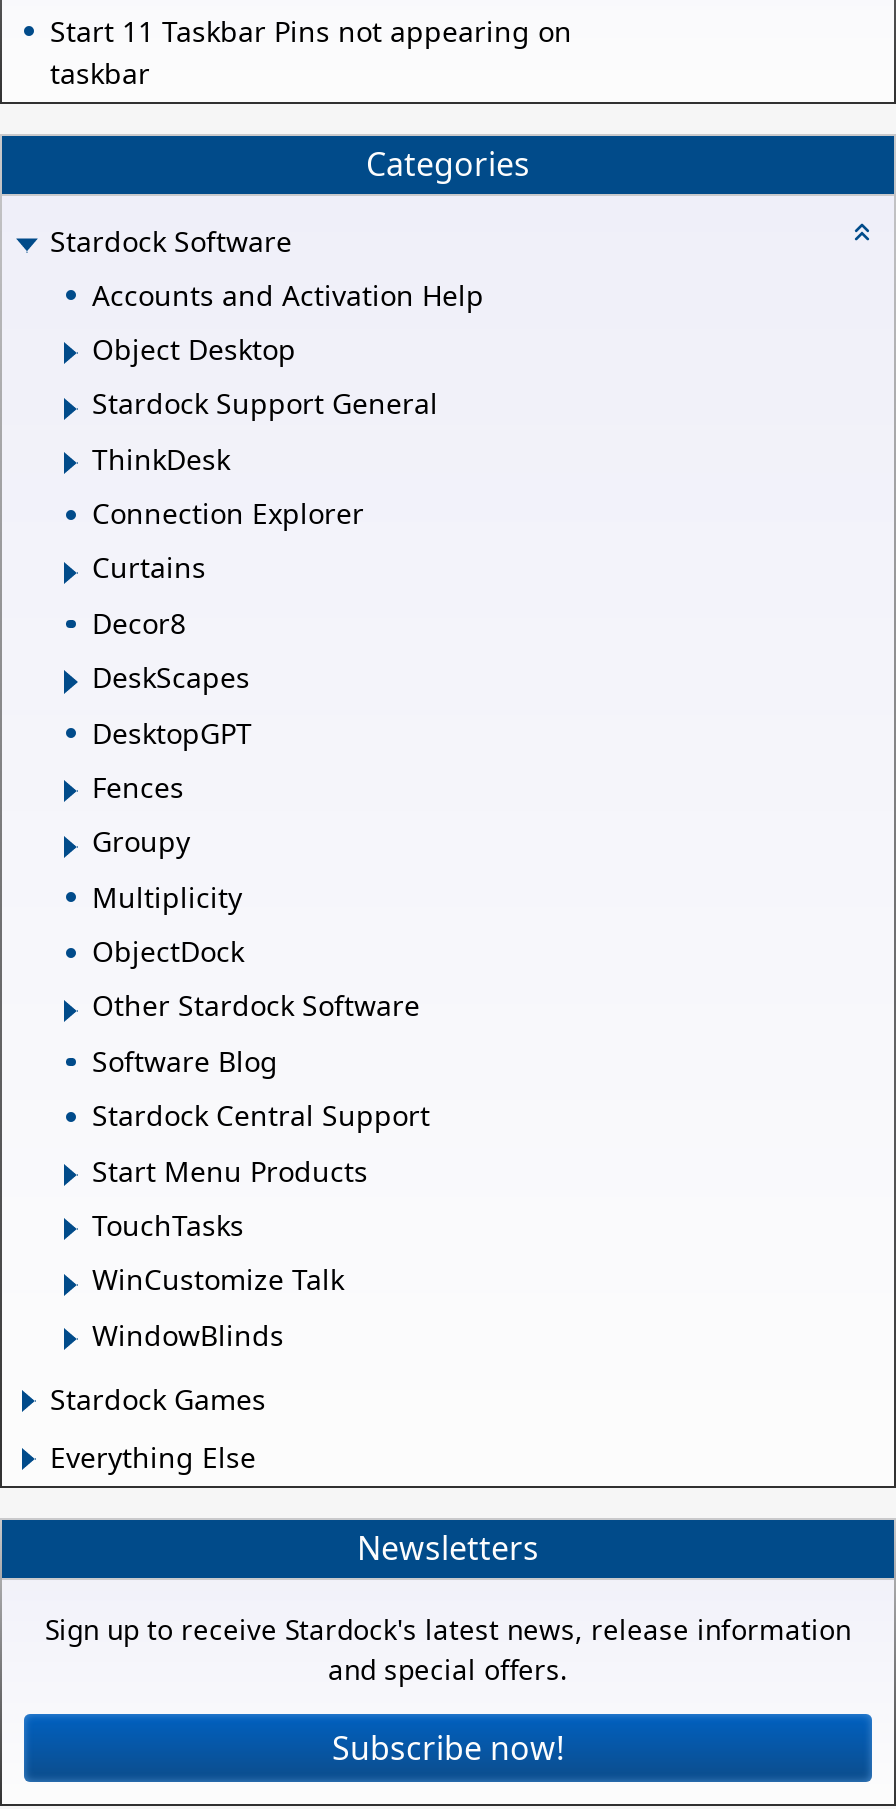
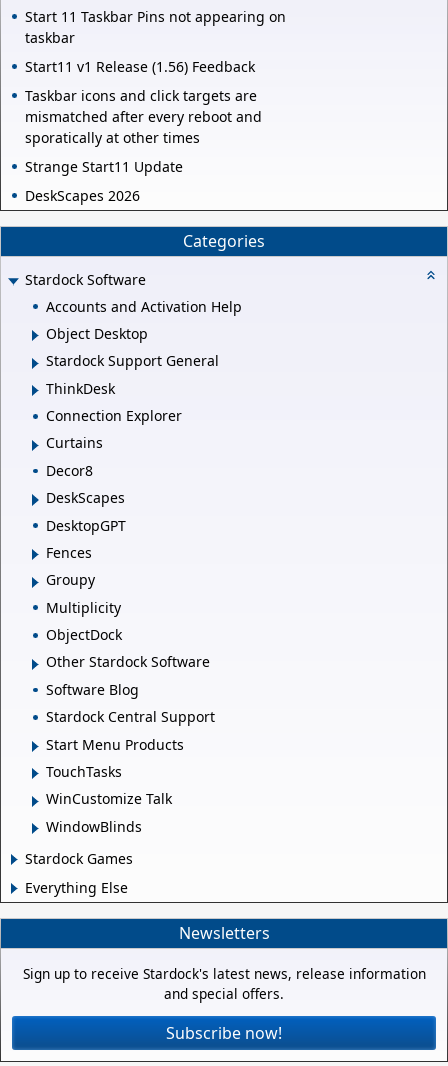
none -> [25,57,262,205] Start11 v1 Release (1.56) Feedback | Taskbar icons and click targets are | mismatched after every reboot and | sporatically at other times | Strange Start11 Update | DeskScapes 2026

